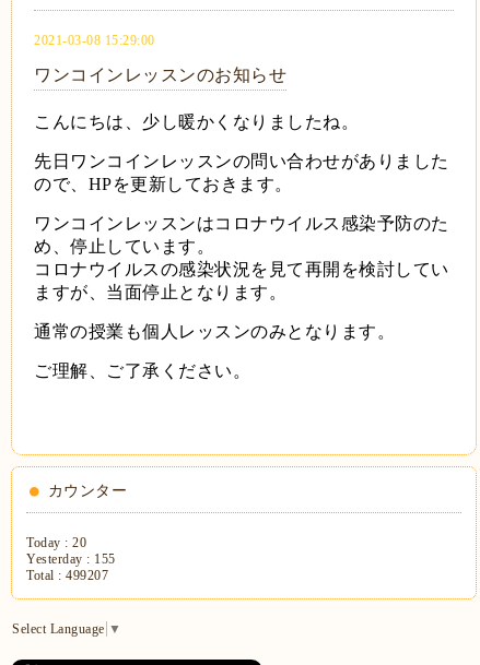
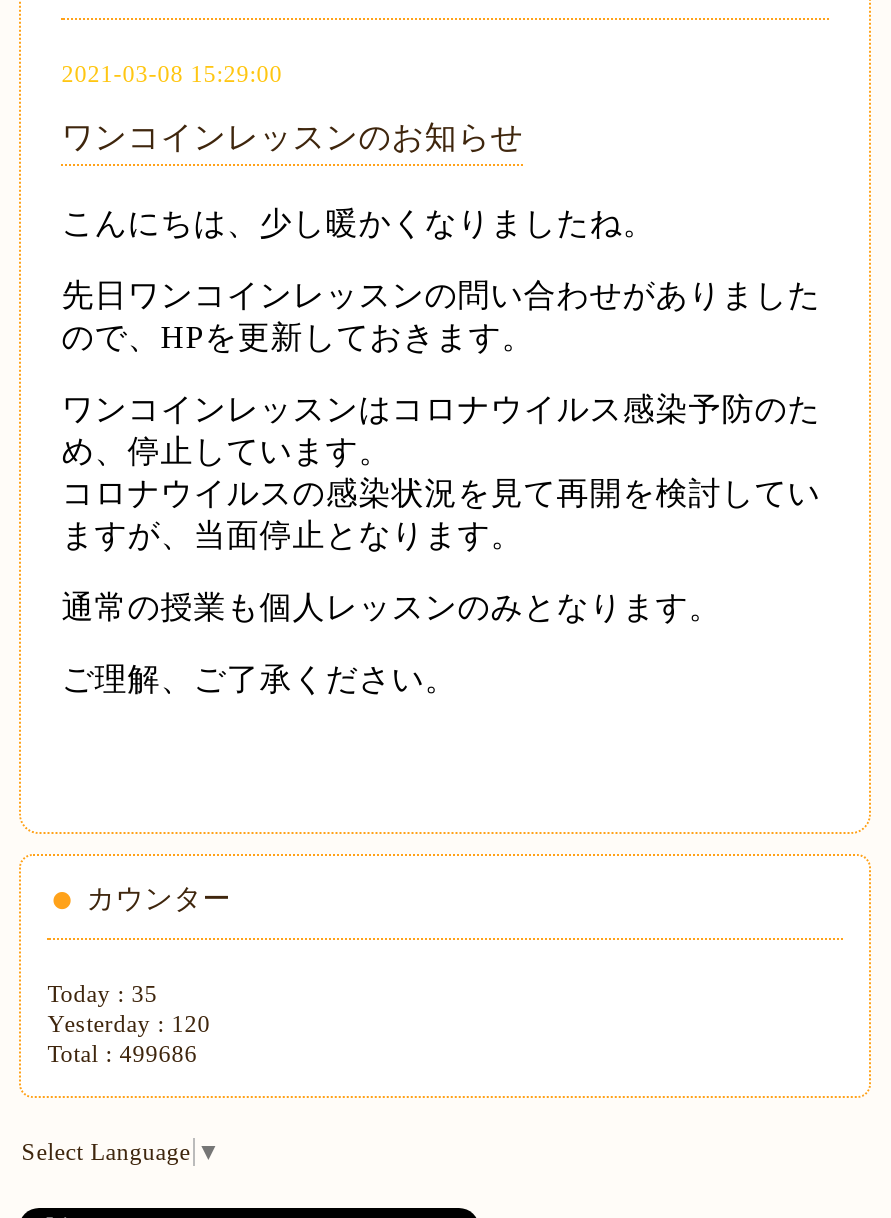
[26,535,87,550] Today : 20 -> [47,979,157,1007] Today : 35
[26,551,116,566] Yesterday : 155 -> [47,1009,210,1037] Yesterday : 120
[26,567,108,583] Total : 499207 -> [47,1039,197,1067] Total : 499686

